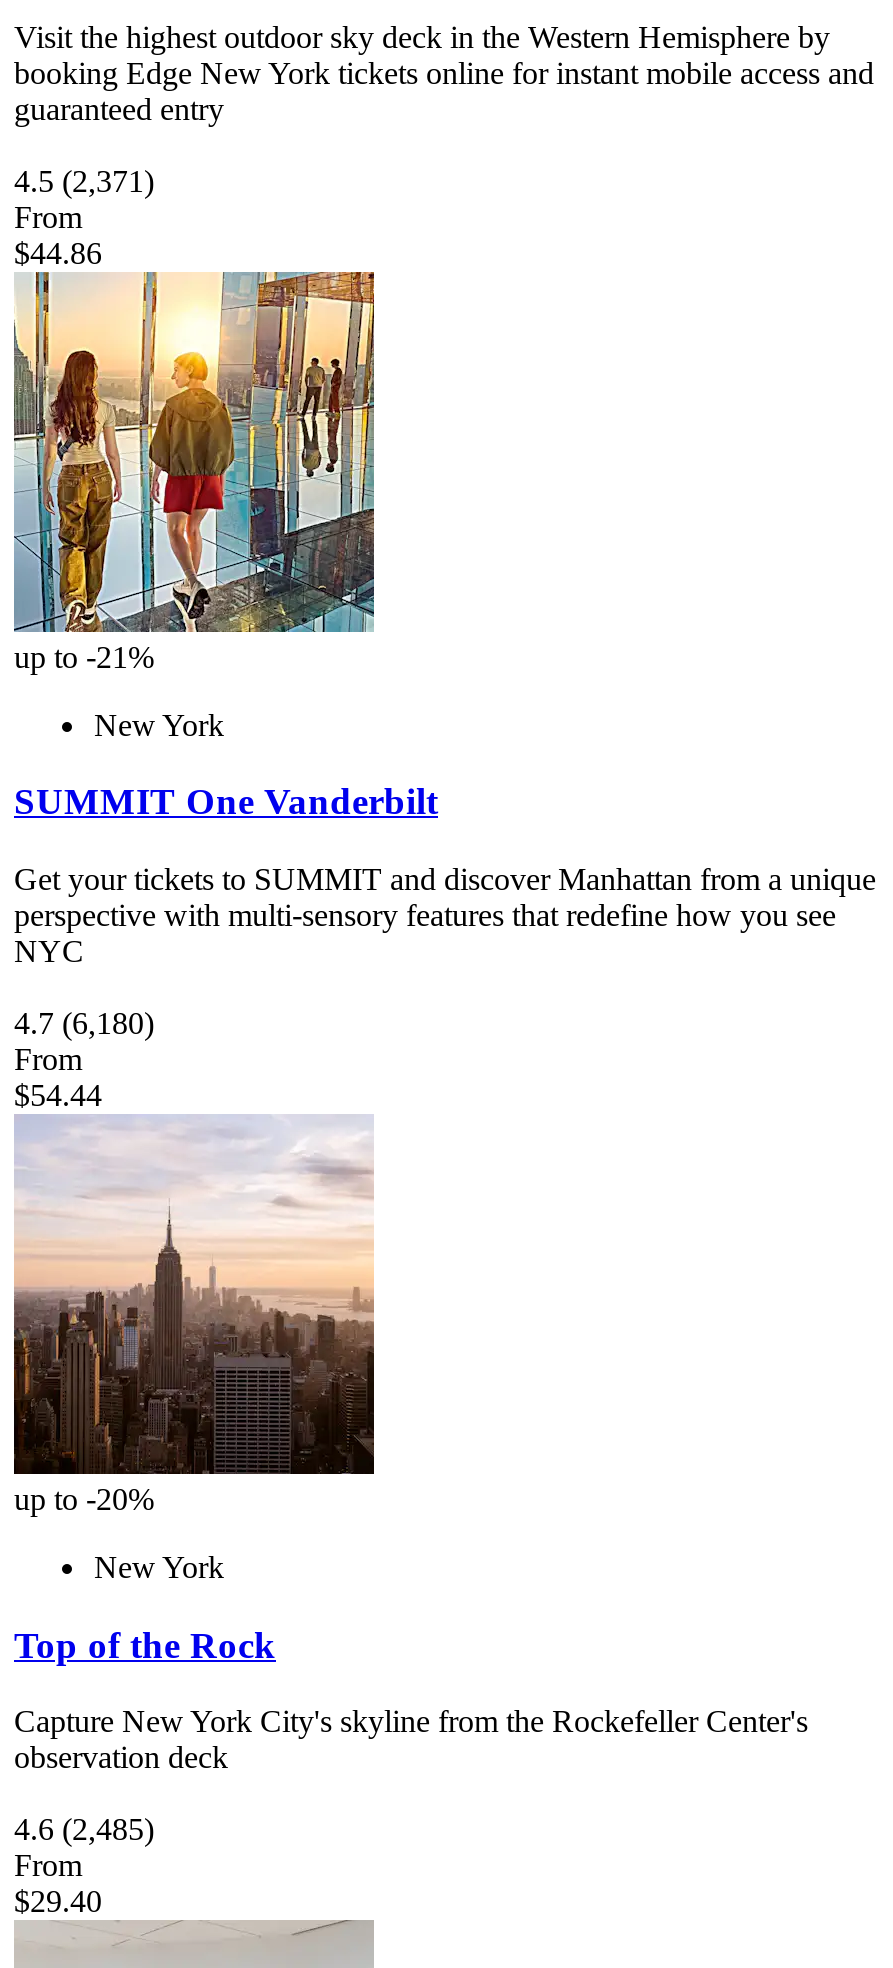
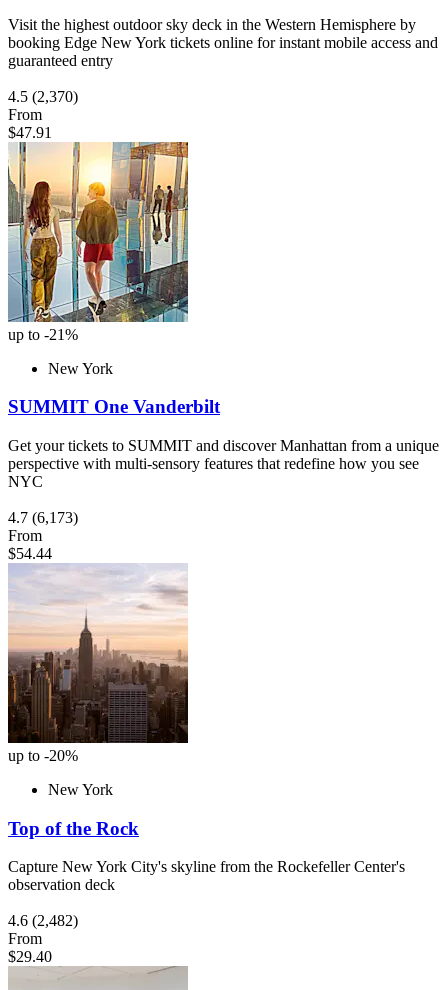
[14,163,154,197] 4.5 (2,371) -> [8,88,78,105] 4.5 (2,370)
[14,235,102,269] $44.86 -> [8,124,52,141] $47.91
[14,1006,154,1040] 4.7 (6,180) -> [8,509,78,526] 4.7 (6,173)
[14,1813,154,1847] 4.6 (2,485) -> [8,912,78,929] 4.6 (2,482)

